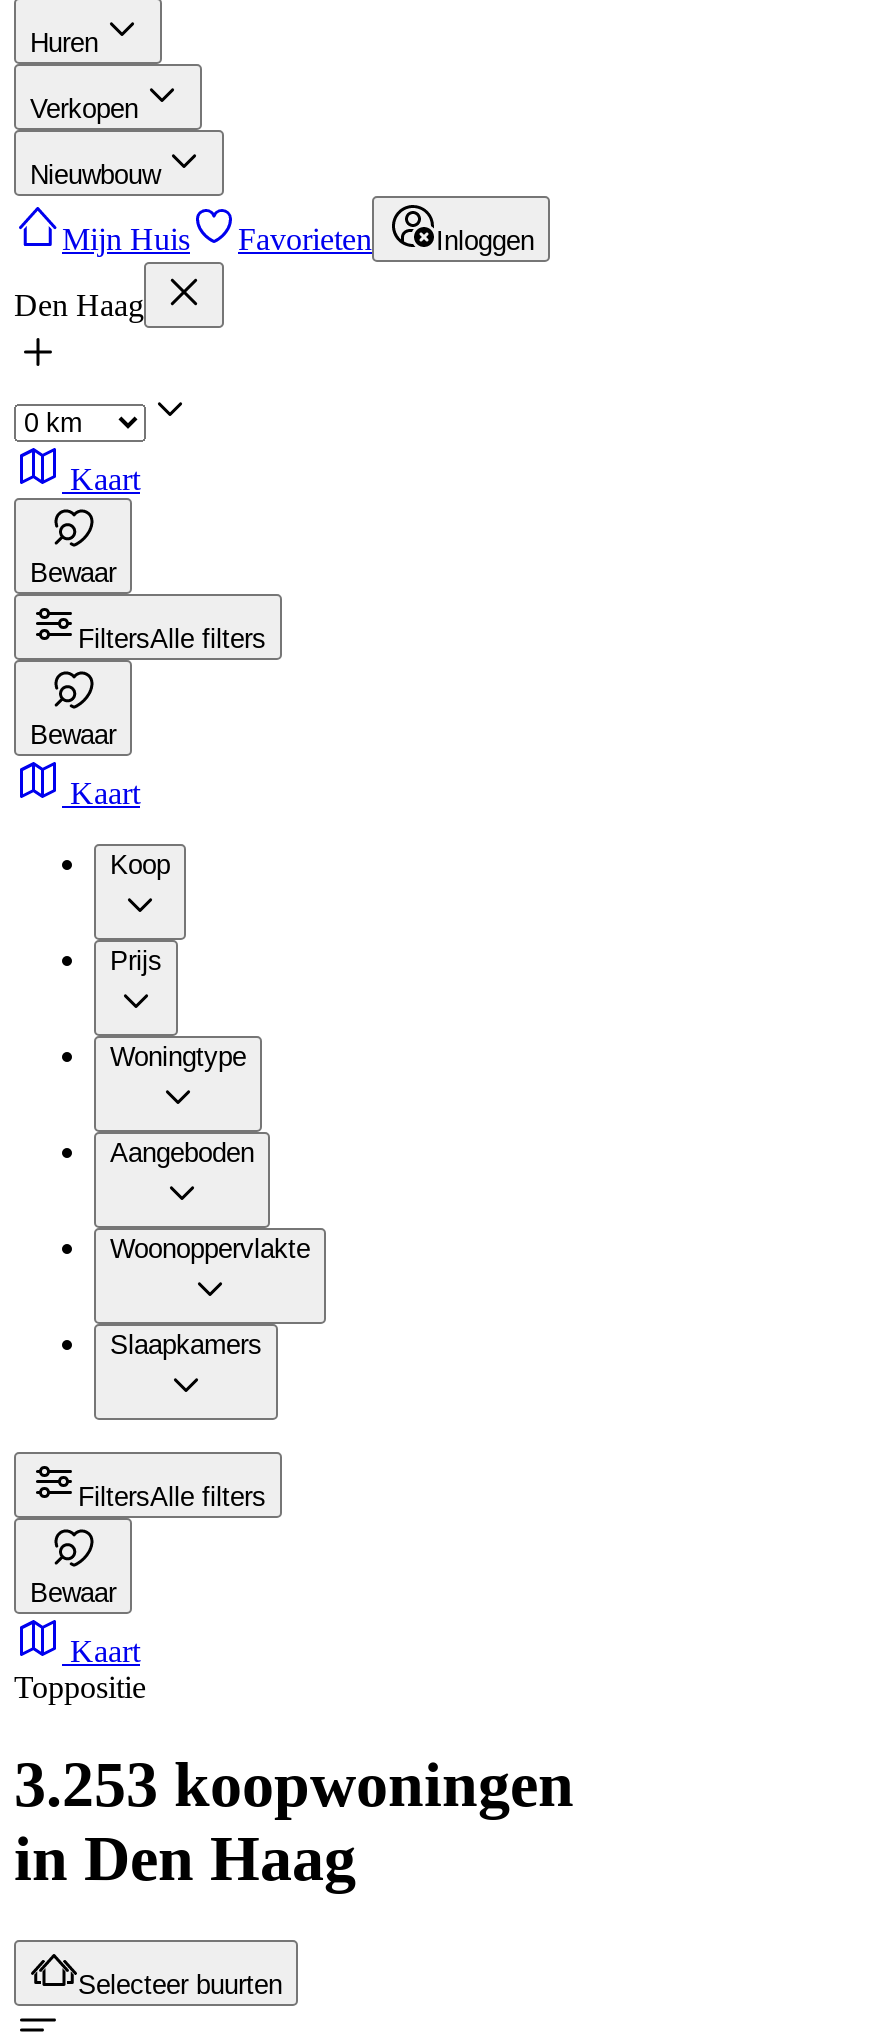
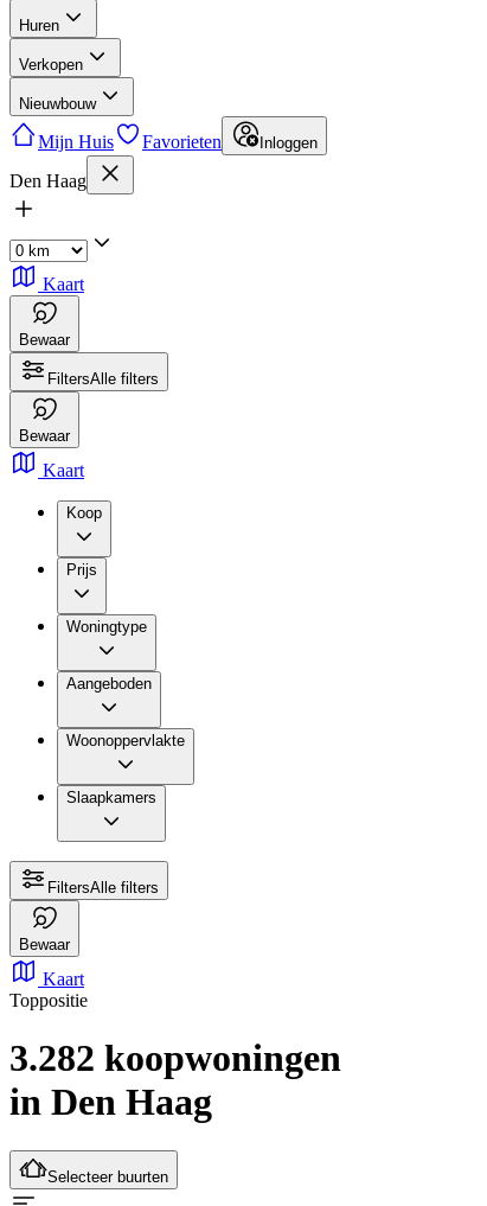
[14,1748,574,1820] 3.253 koopwoningen -> [9,1037,341,1079] 3.282 koopwoningen

